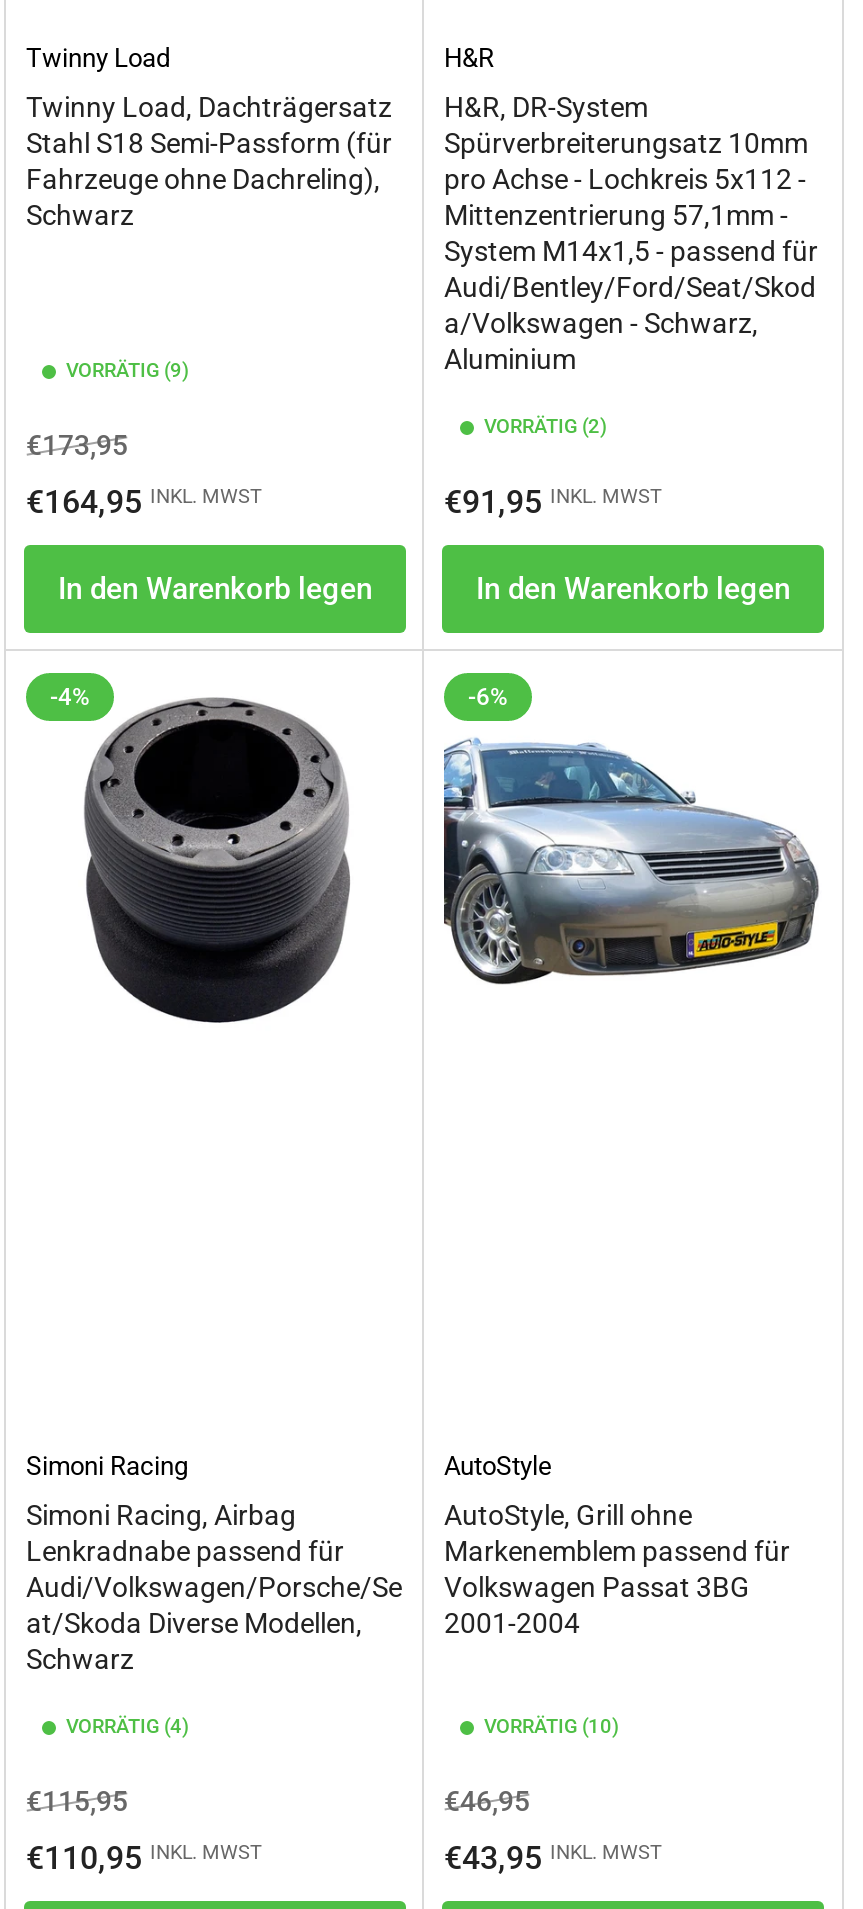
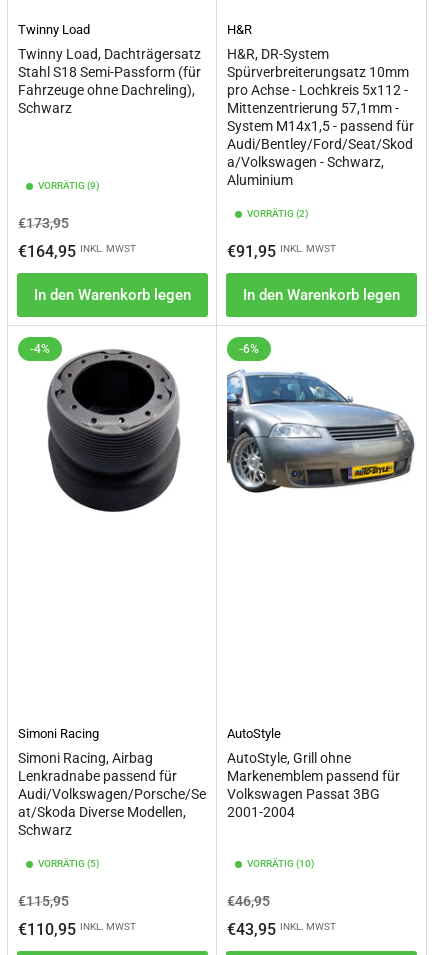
[66,1715,190,1737] VORRÄTIG (4) -> [38,858,100,869] VORRÄTIG (5)

